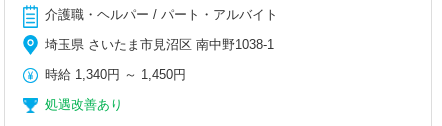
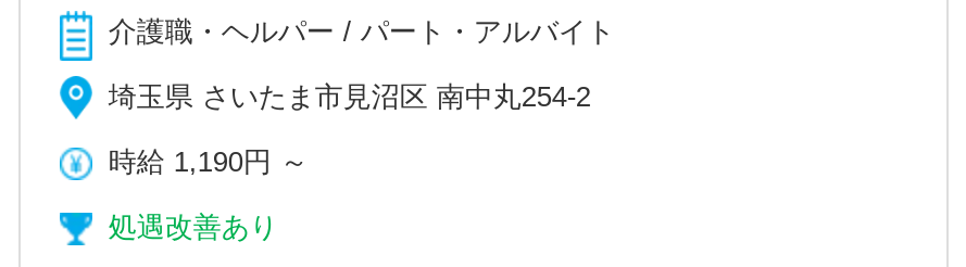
[45,37,274,52] 埼玉県 さいたま市見沼区 南中野1038-1 -> [108,81,591,113] 埼玉県 さいたま市見沼区 南中丸254-2
[45,67,186,82] 時給 1,340円～1,450円 -> [108,146,317,178] 時給 1,190円～

